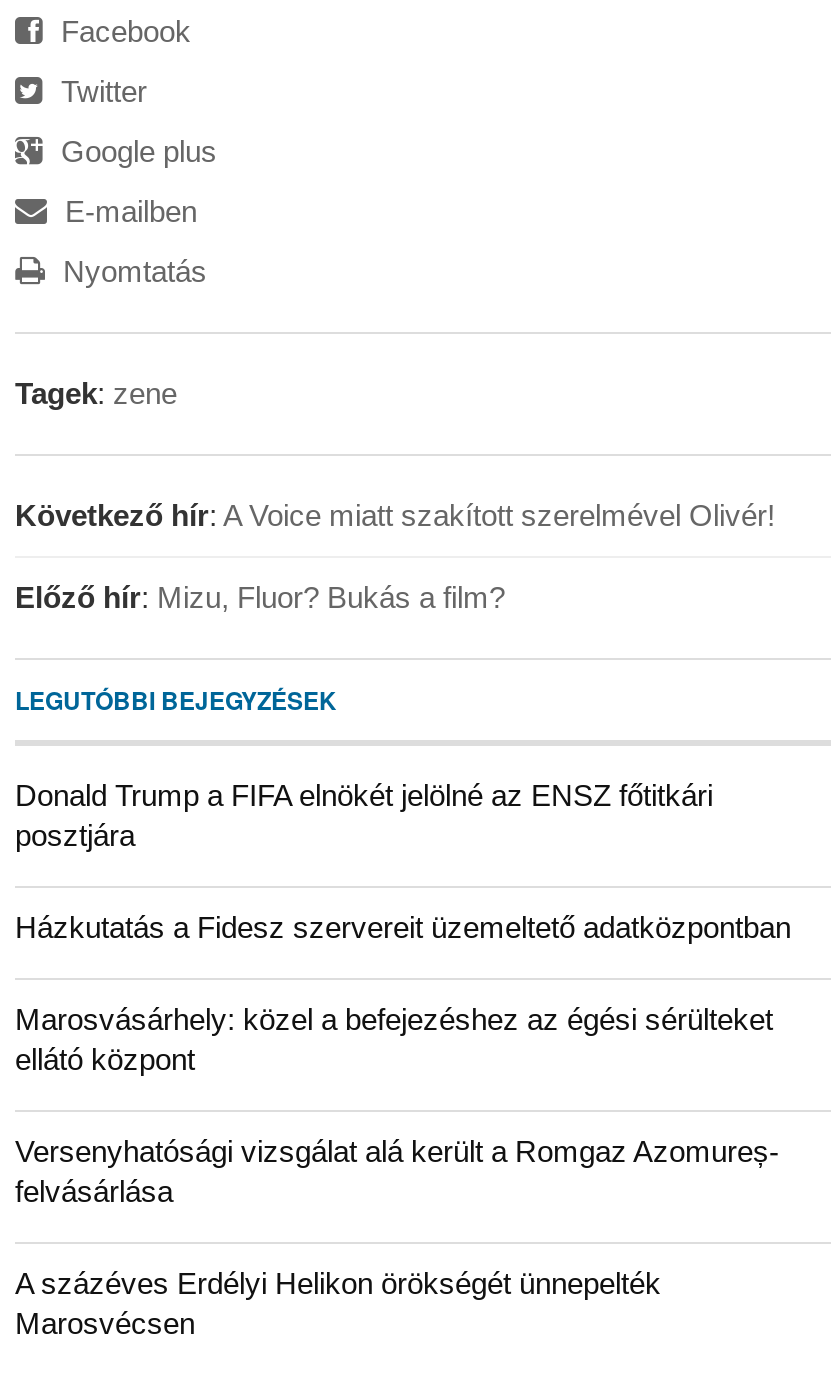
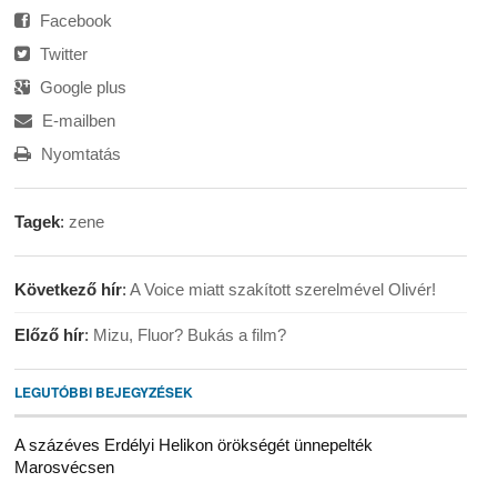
[15,778,791,1208] Donald Trump a FIFA elnökét jelölné az ENSZ főtitkári | posztjára | Házkutatás a Fidesz szervereit üzemeltető adatközpontban | Marosvásárhely: közel a befejezéshez az égési sérülteket | ellátó központ | Versenyhatósági vizsgálat alá került a Romgaz Azomureș- | felvásárlása -> none

